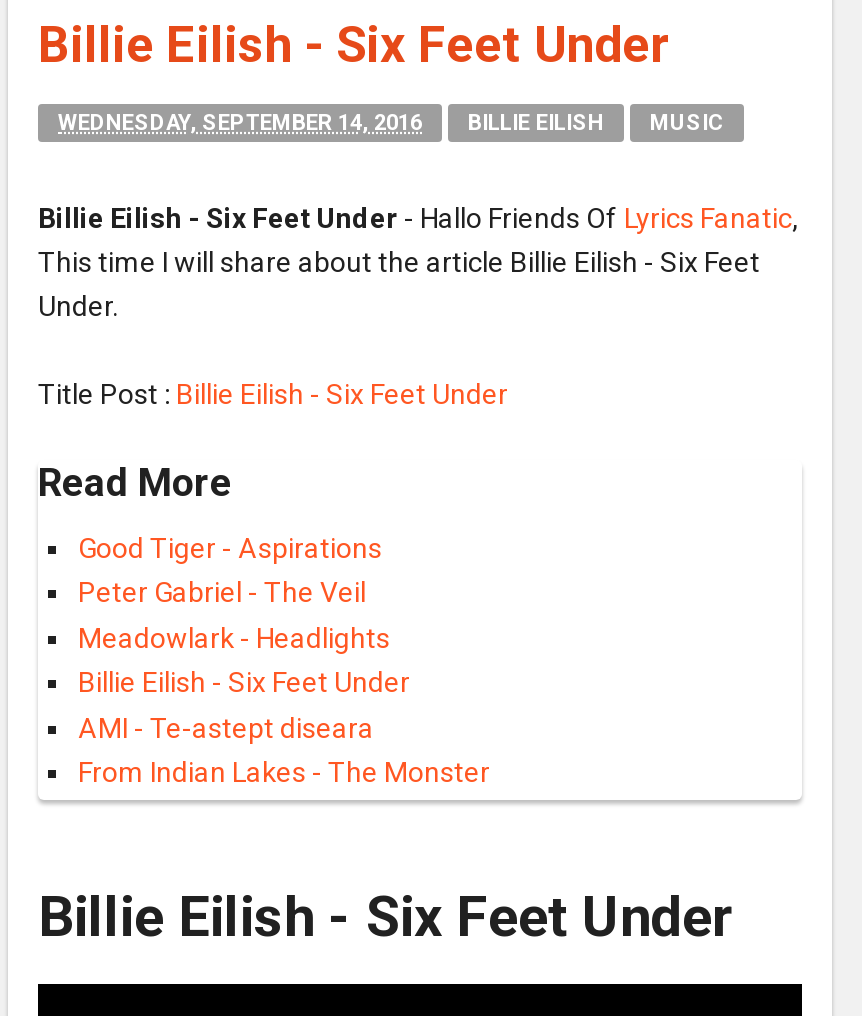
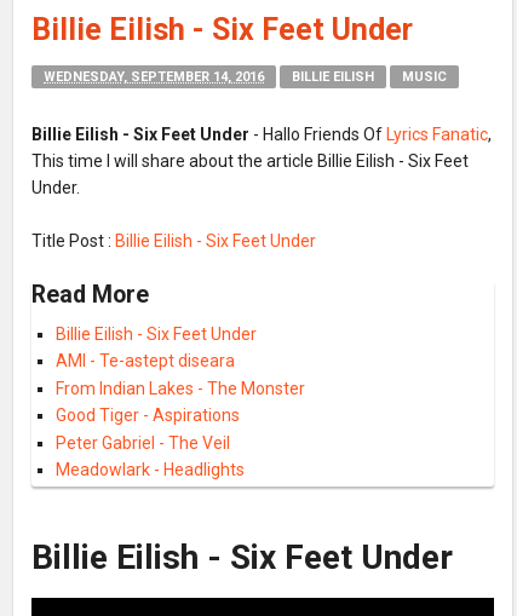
moved [78,532,390,654] -> [56,406,245,479]: Good Tiger - Aspirations | Peter Gabriel - The Veil | Meadowlark - Headlights
moved [78,666,490,788] -> [56,324,305,398]: Billie Eilish - Six Feet Under | AMI - Te-astept diseara | From Indian Lakes - The Monster

